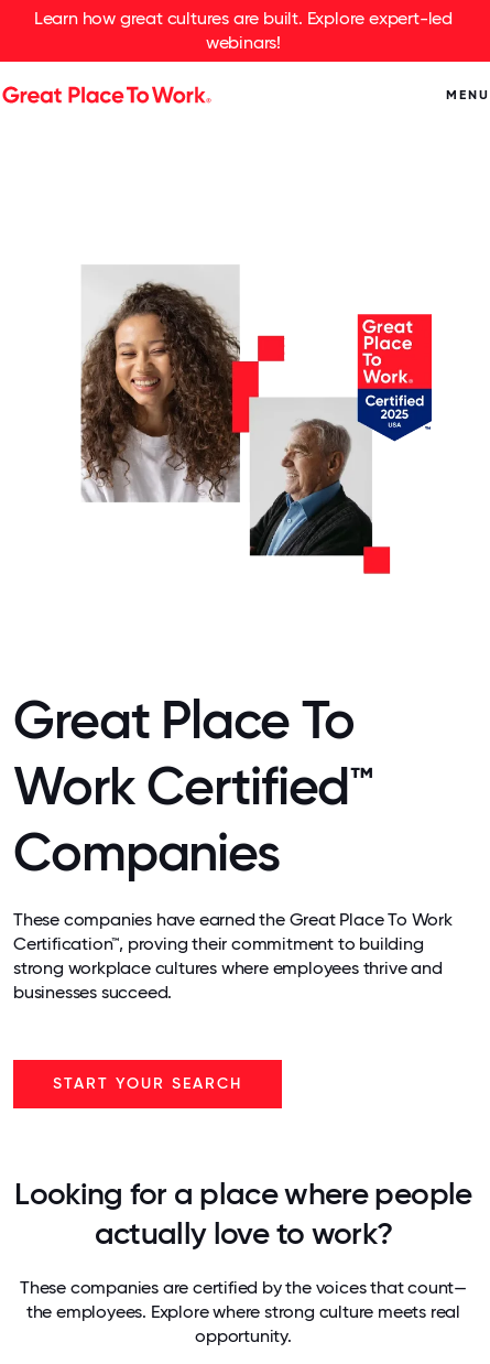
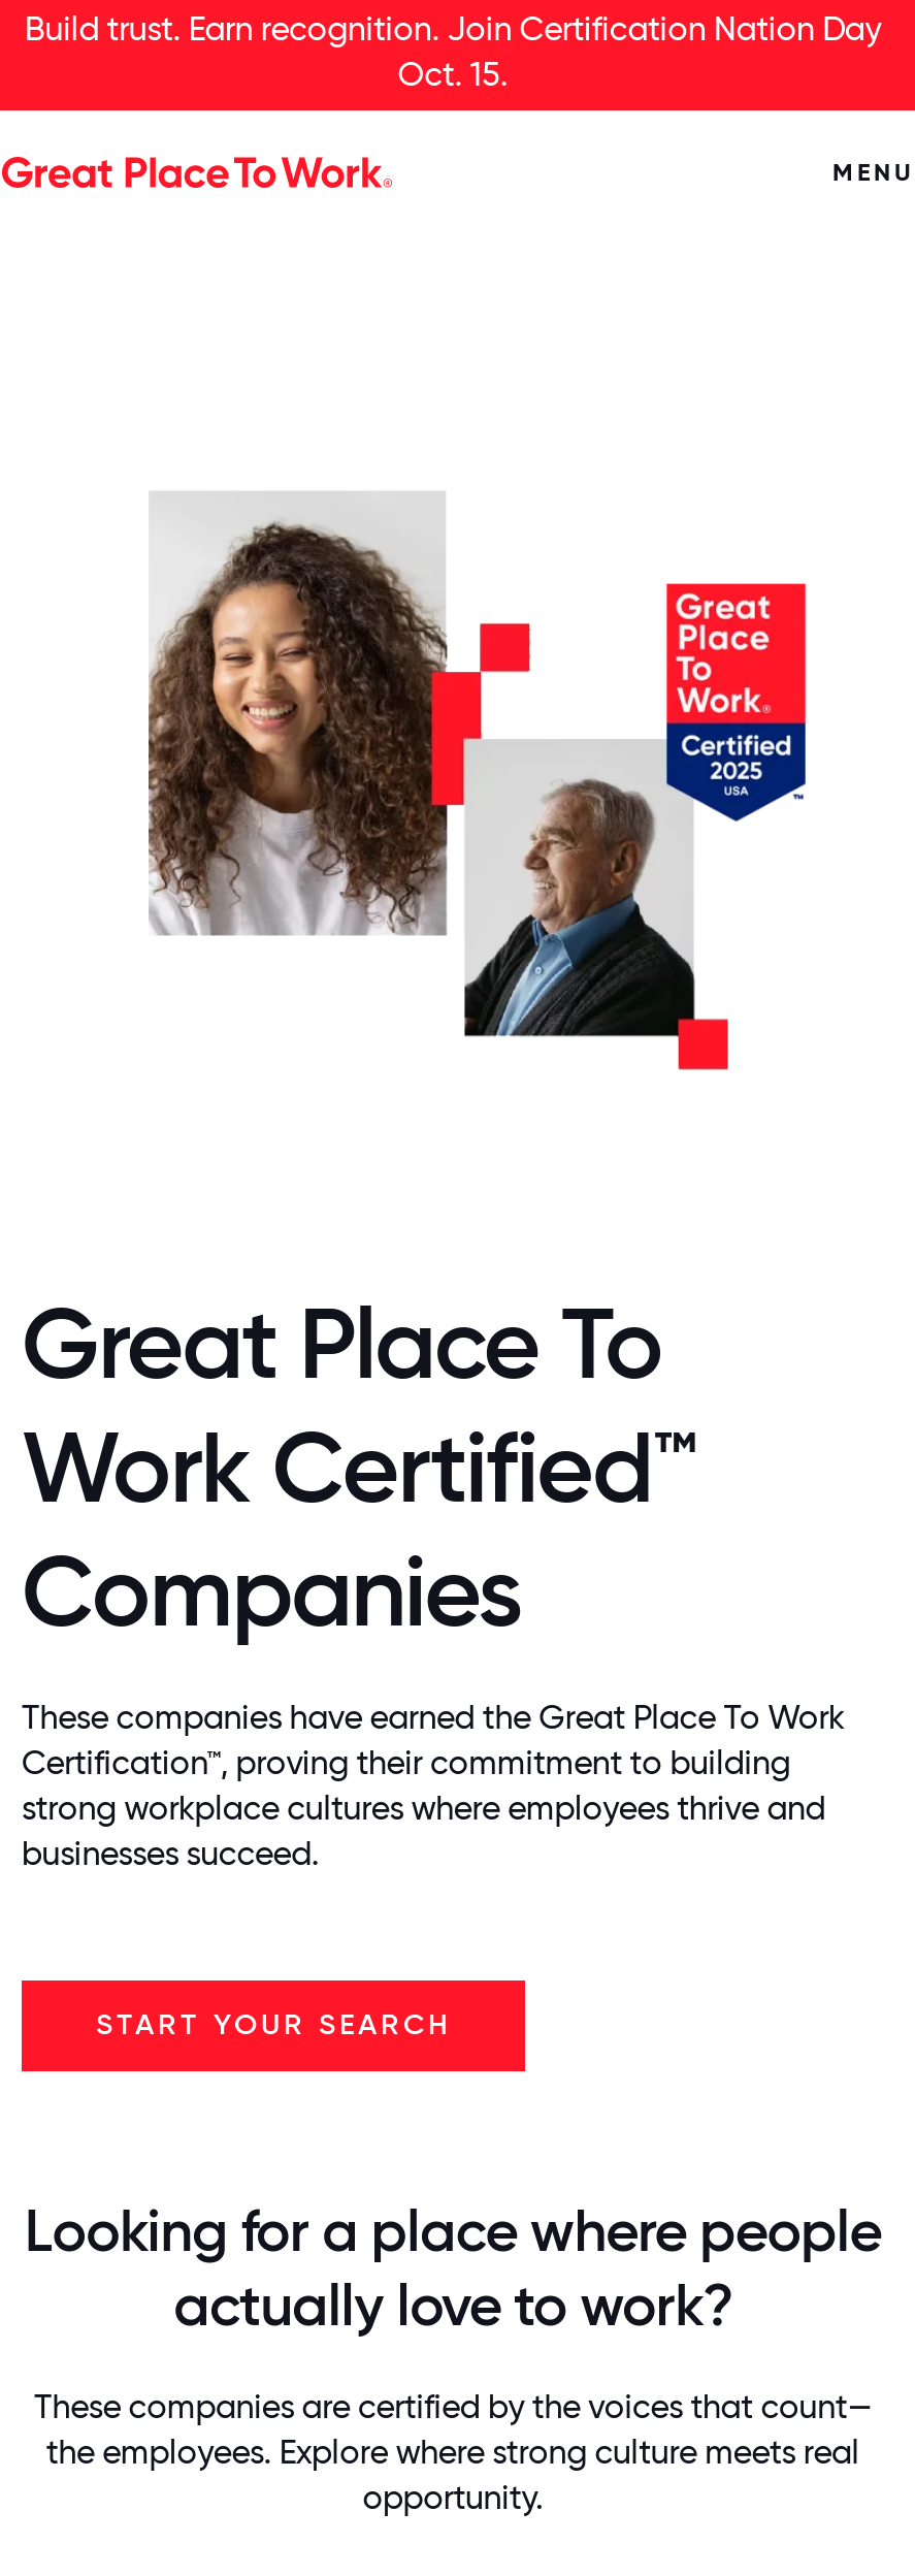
[34,8,453,53] Learn how great cultures are built. Explore expert-led | webinars! -> [25,9,881,94] Build trust. Earn recognition. Join Certification Nation Day | Oct. 15.

